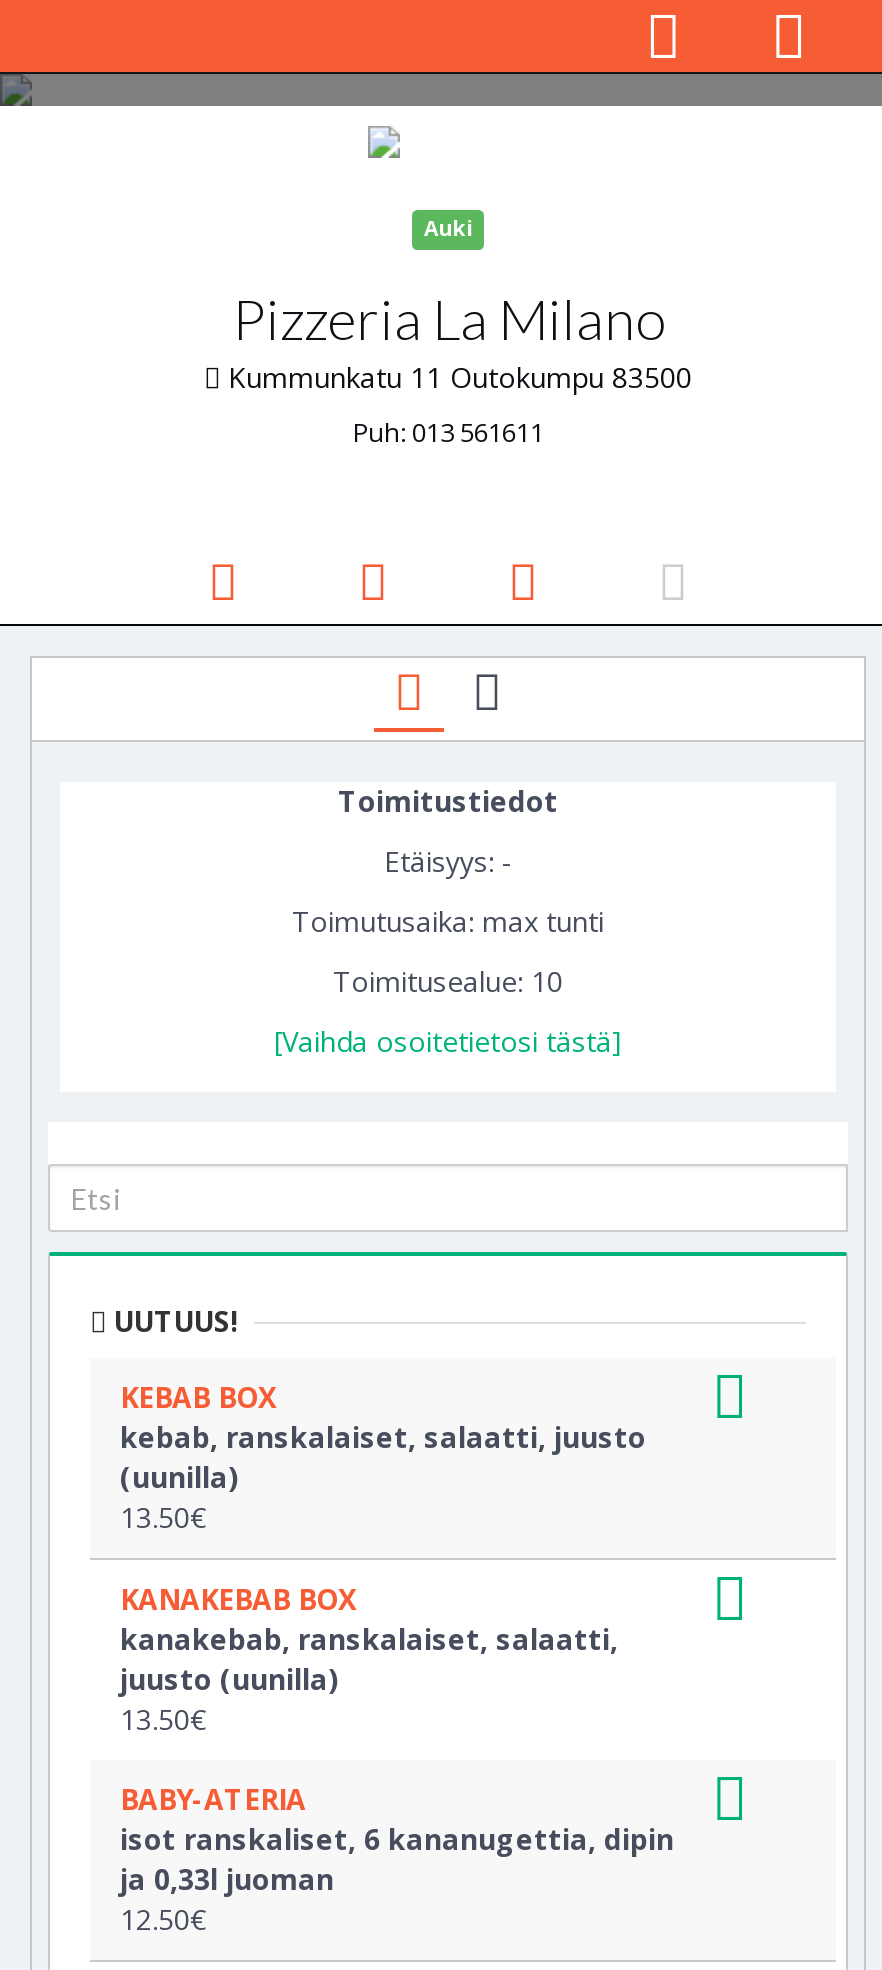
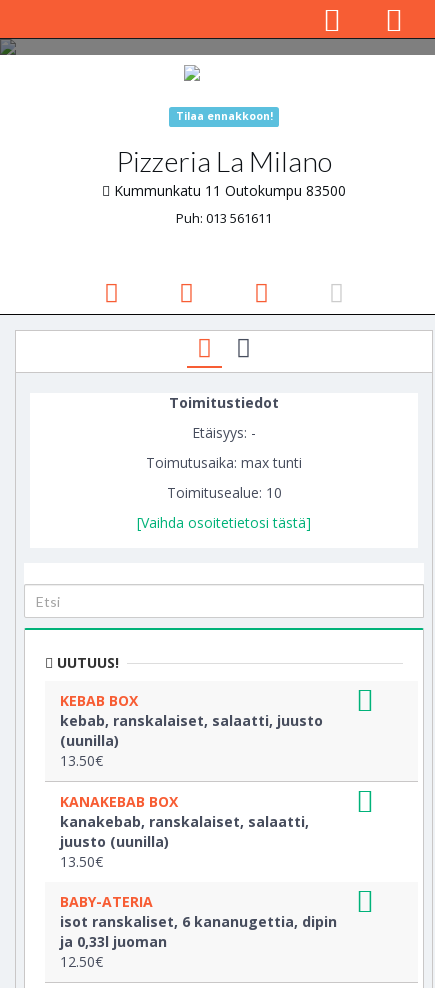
[424,215,472,243] Auki -> [175,109,272,123] Tilaa ennakkoon!

